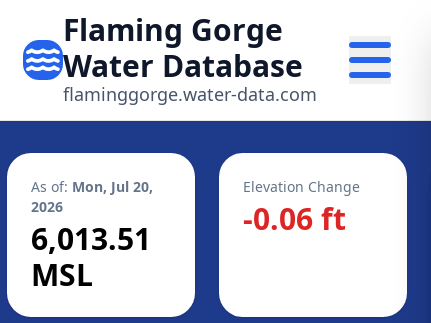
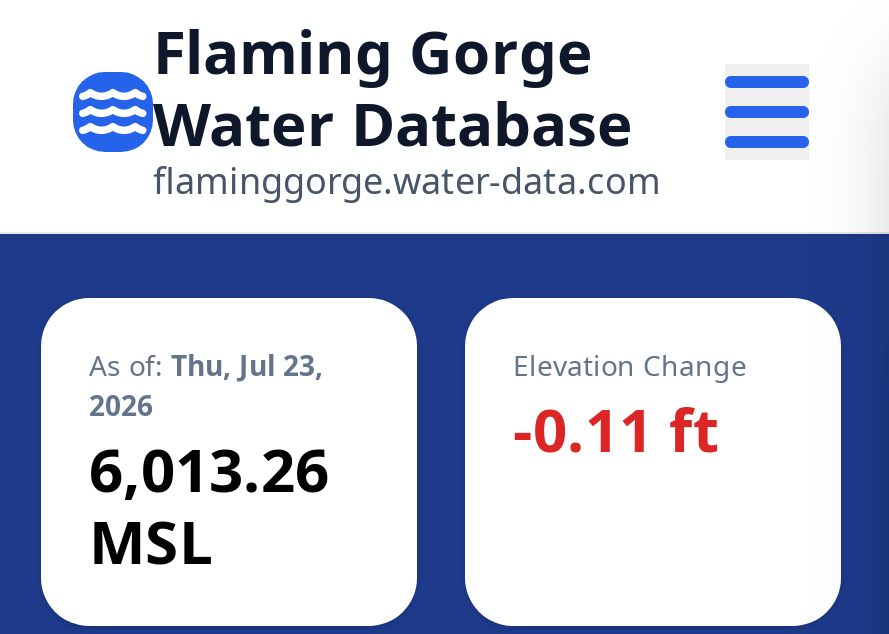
[31,177,153,196] As of: Mon, Jul 20, -> [89,346,323,384] As of: Thu, Jul 23,
[243,198,346,239] -0.06 ft -> [513,388,719,470] -0.11 ft
[31,218,151,259] 6,013.51 -> [89,428,329,510] 6,013.26

